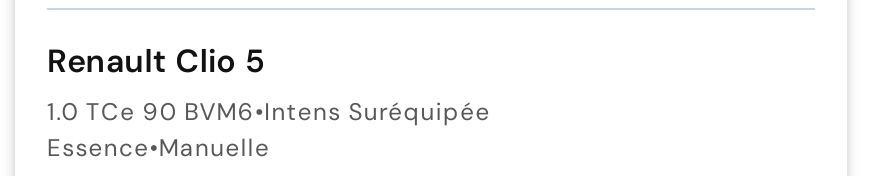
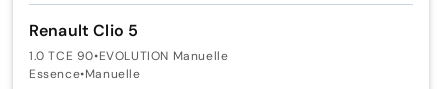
[47,96,491,128] 1.0 TCe 90 BVM6•Intens Suréquipée -> [29,48,228,64] 1.0 TCE 90•EVOLUTION Manuelle

